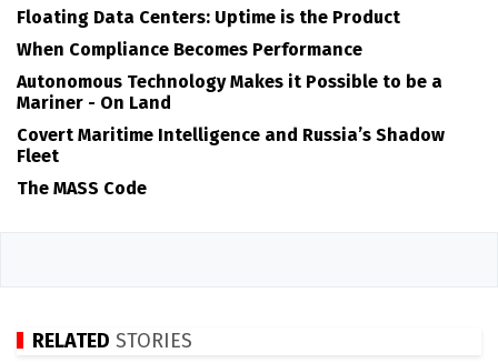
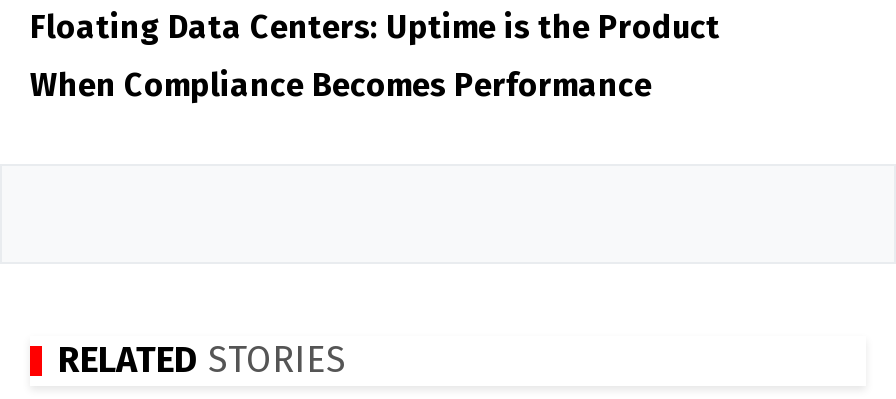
[17,71,445,199] Autonomous Technology Makes it Possible to be a | Mariner - On Land | Covert Maritime Intelligence and Russia’s Shadow | Fleet | The MASS Code -> none

